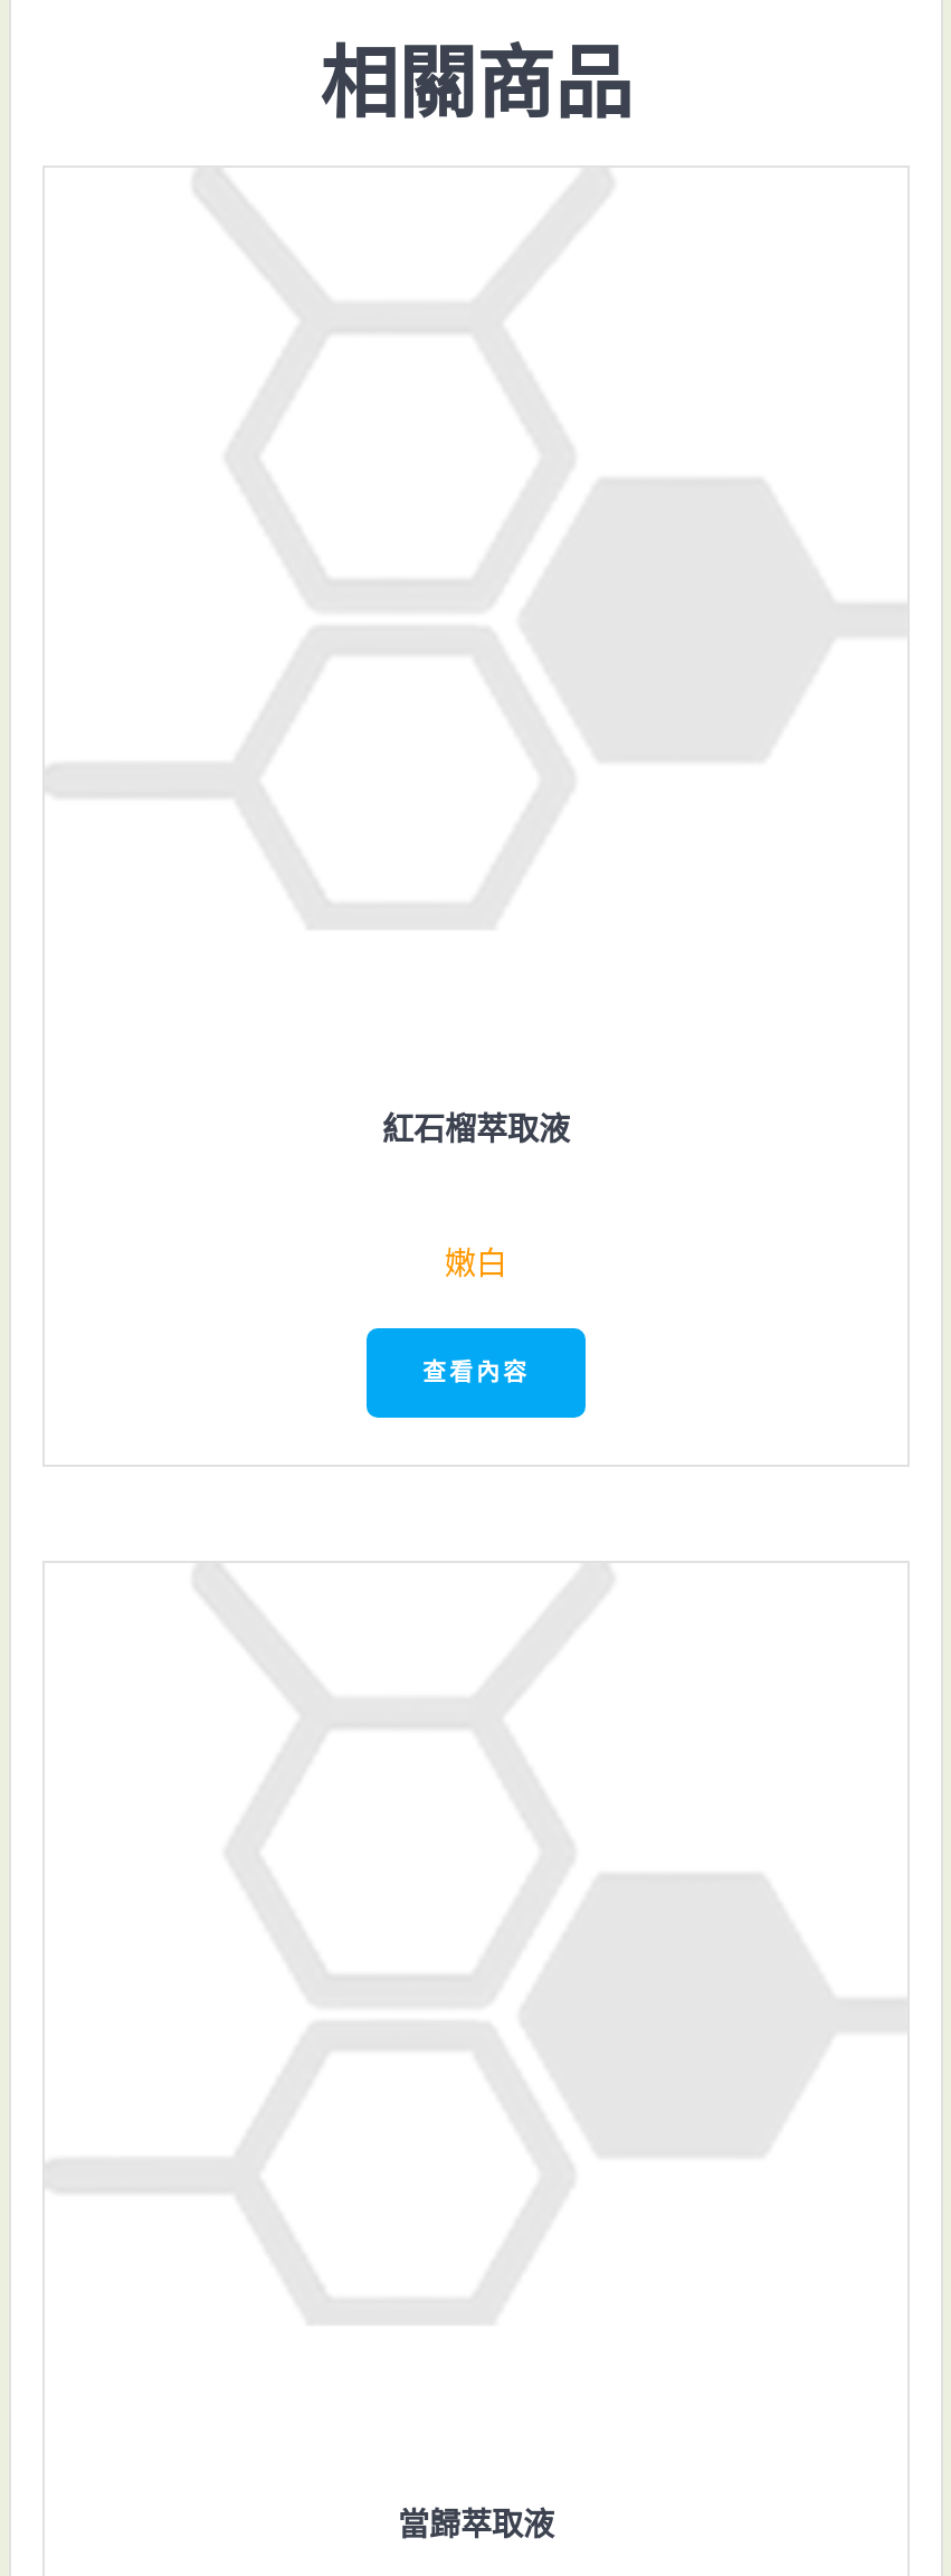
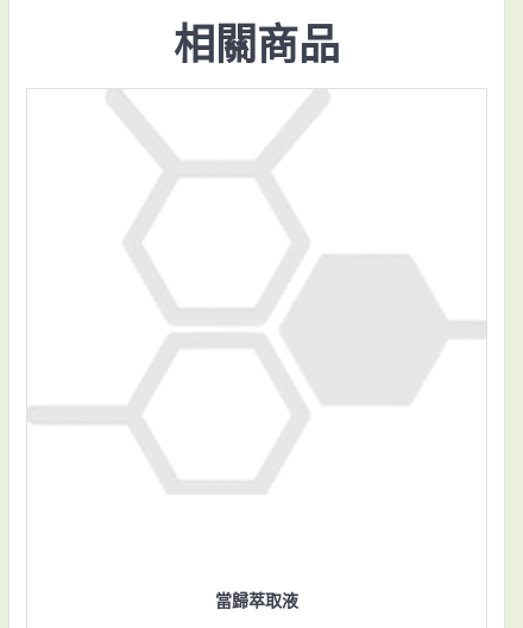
[382,1110,570,1387] 紅石榴萃取液 | 嫩白 | 查看內容 -> none

